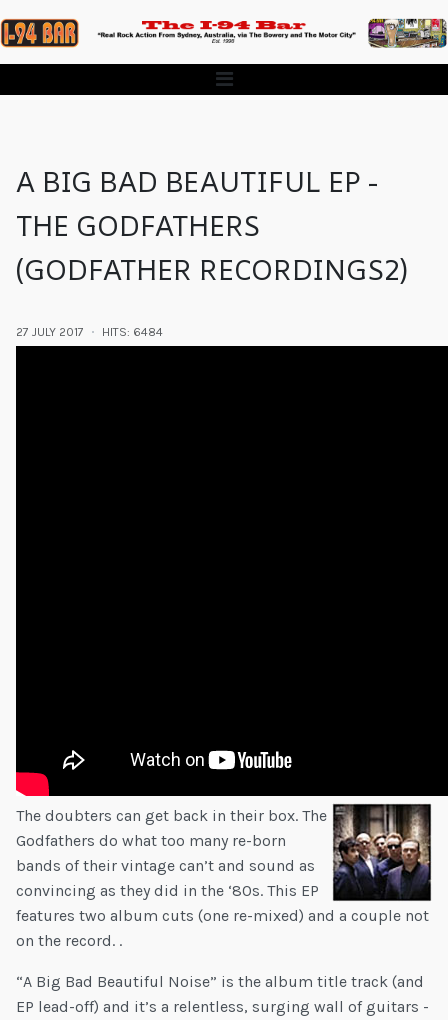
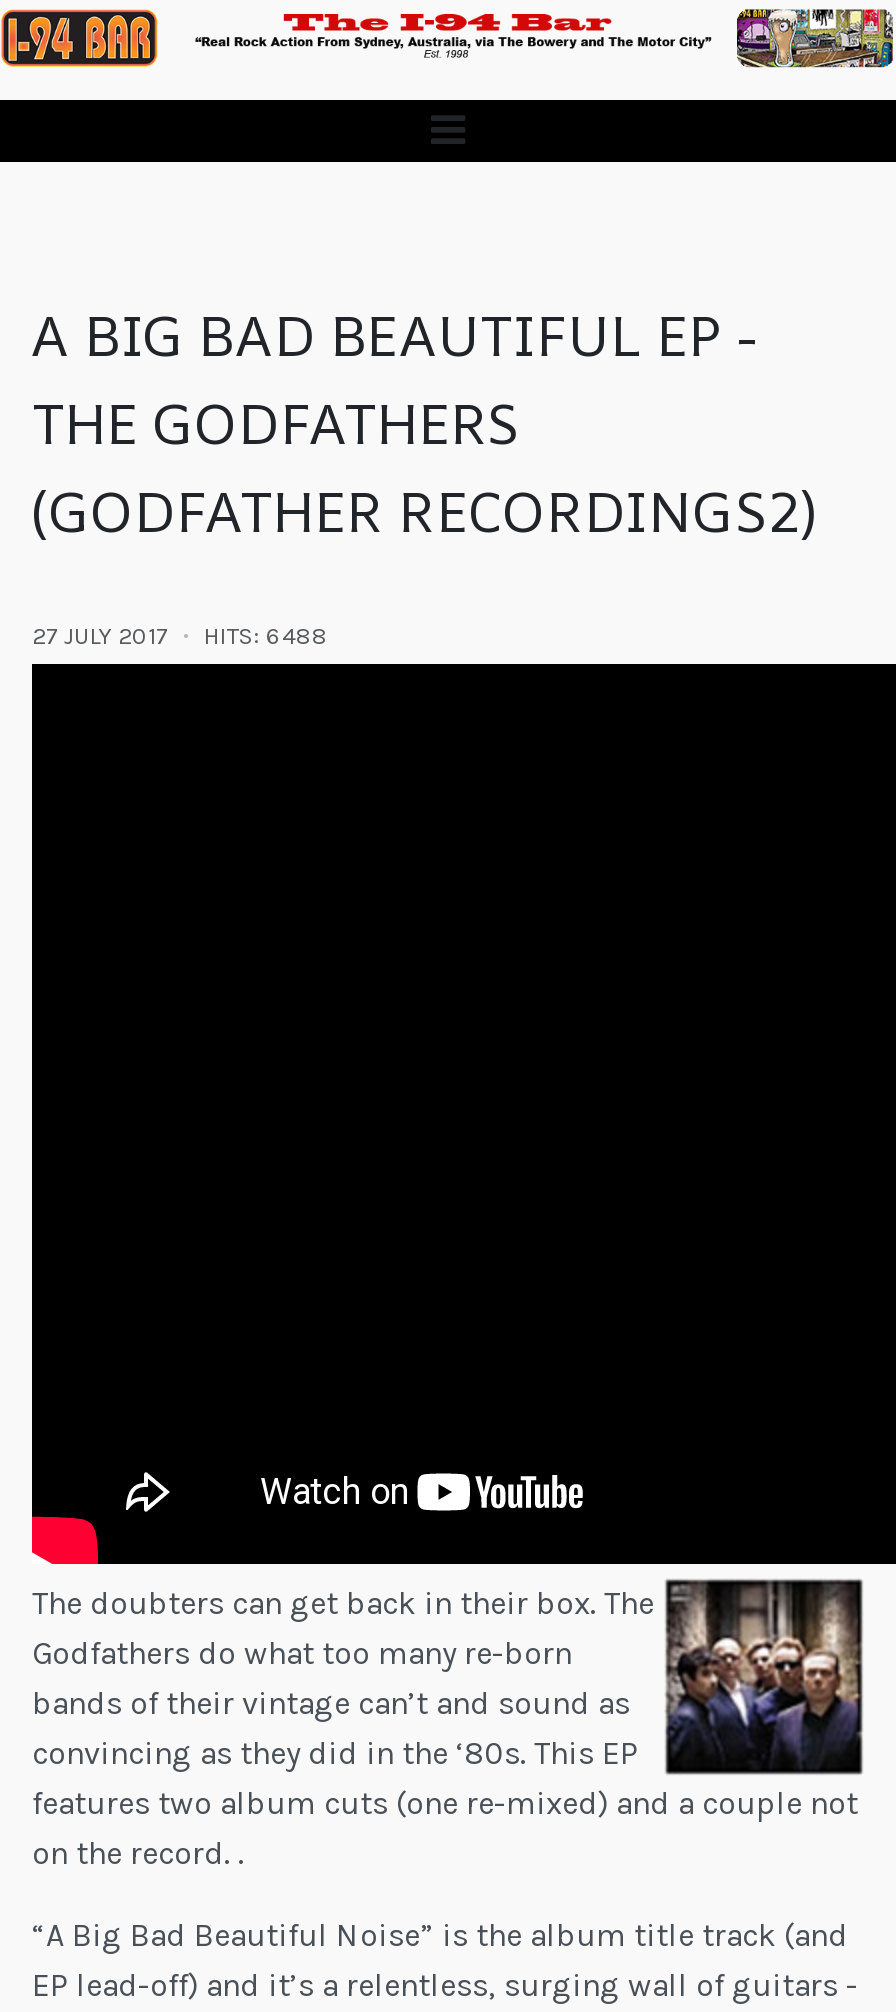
[16,325,163,339] 27 JULY 2017 HITS: 6484 -> [32,622,328,650] 27 JULY 2017 HITS: 6488

